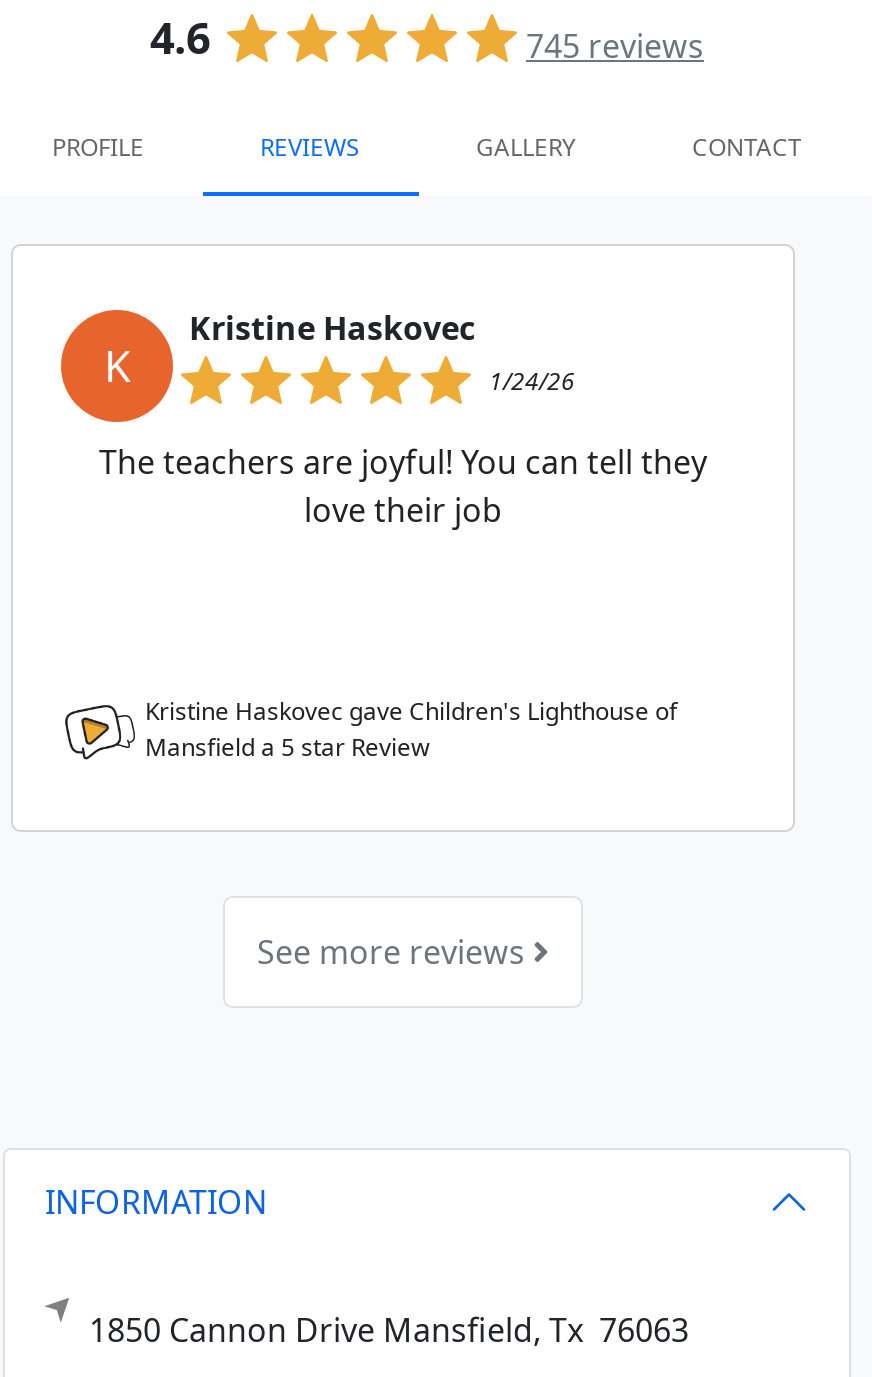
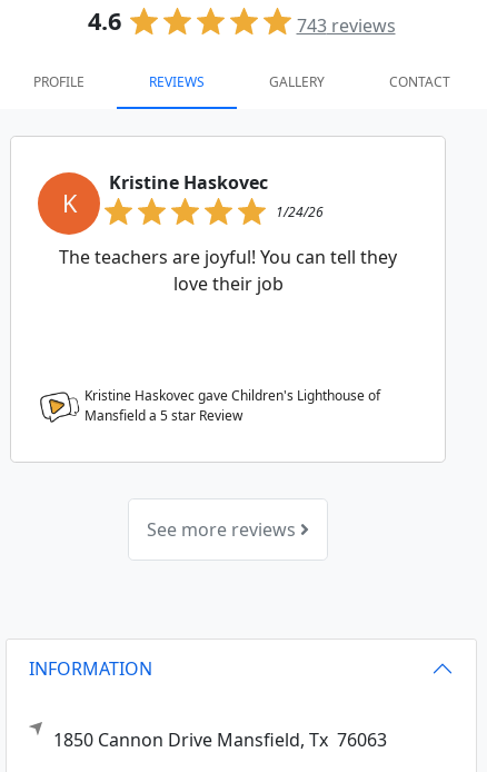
[526,24,704,68] 745 reviews -> [296,13,395,38] 743 reviews

